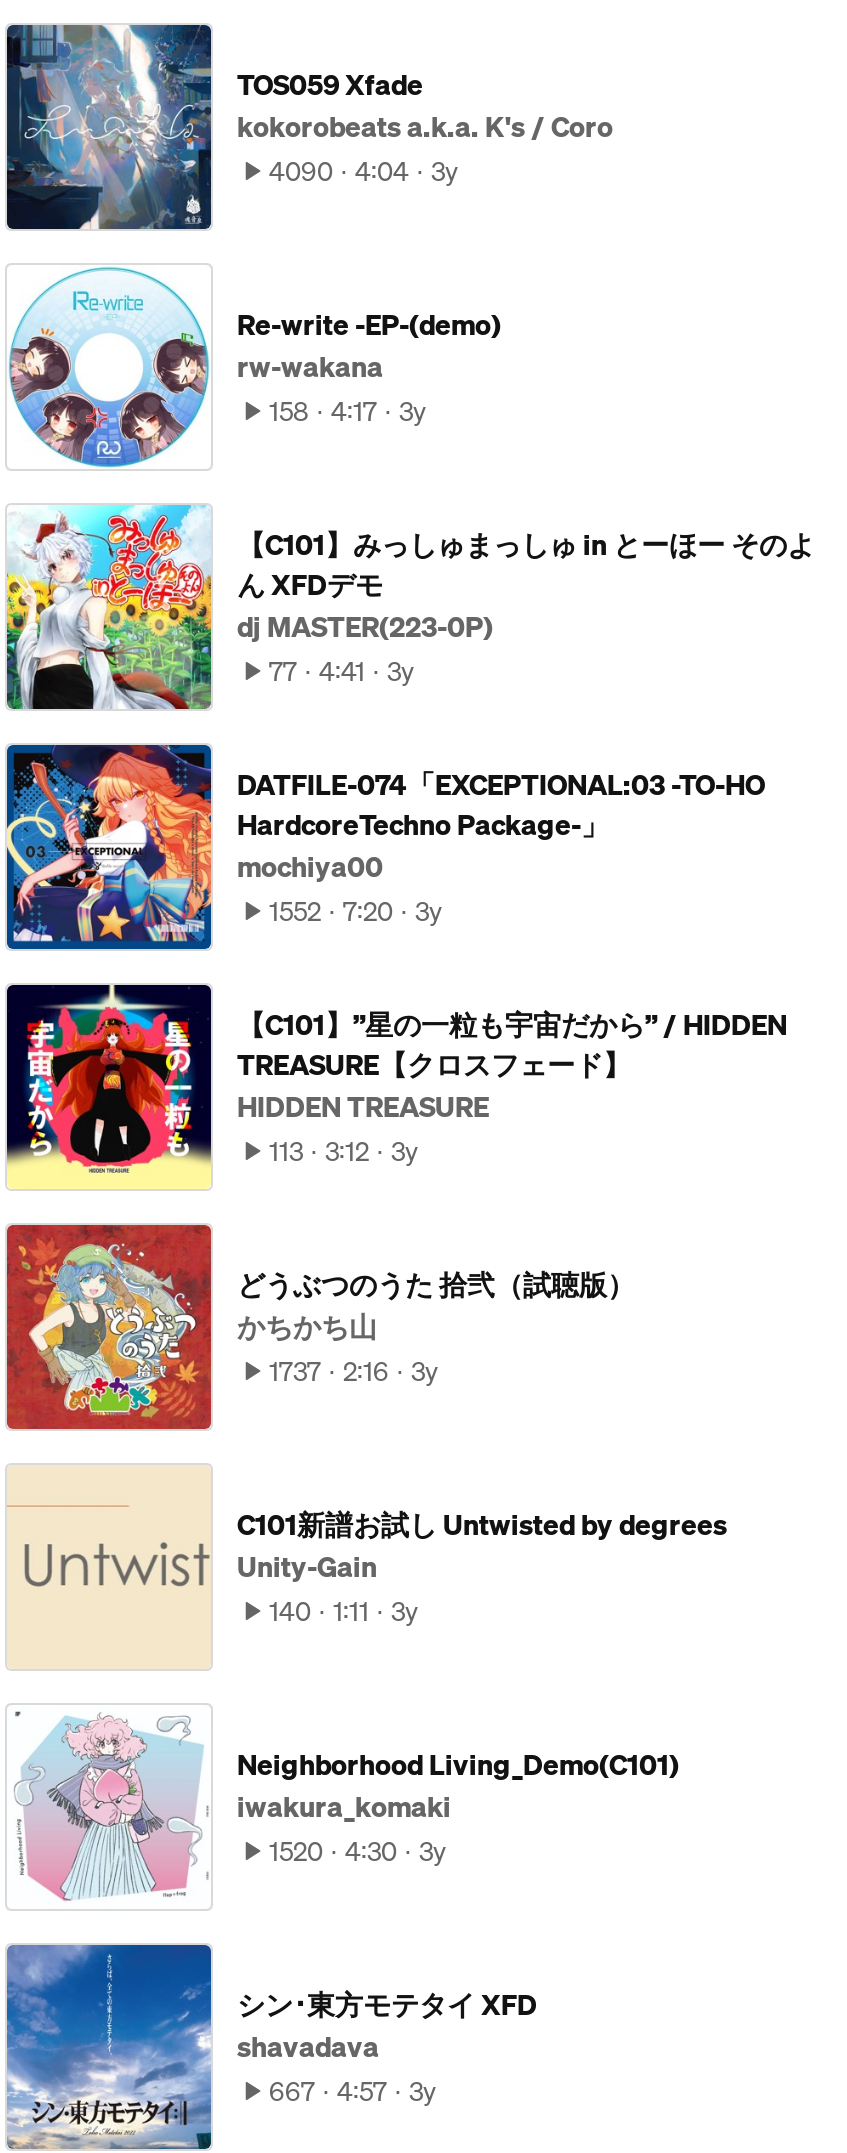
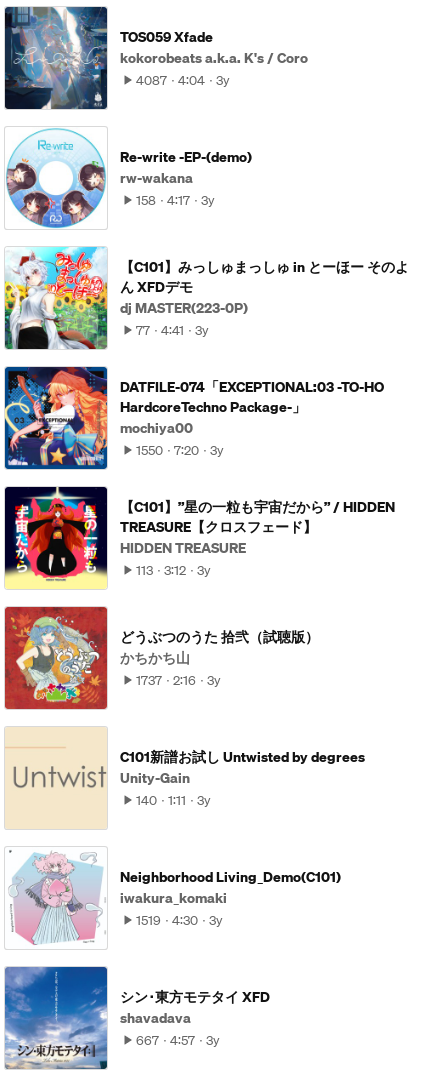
[269,151,459,191] 4090 4:04 3y -> [136,70,230,90] 4087 4:04 3y
[269,891,443,931] 1552 7:20 3y -> [136,440,224,460] 1550 7:20 3y
[269,1831,447,1871] 1520 4:30 3y -> [136,910,223,930] 1519 4:30 3y

